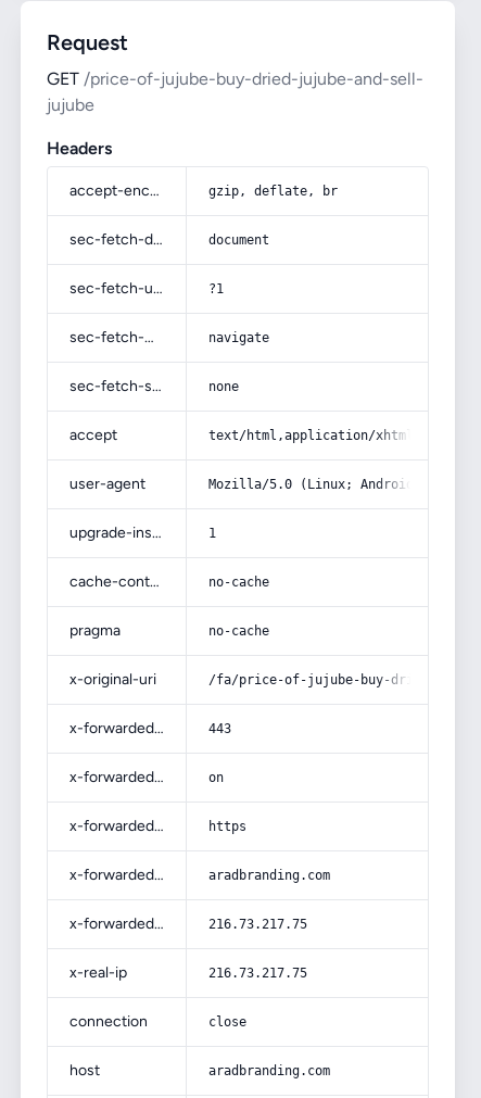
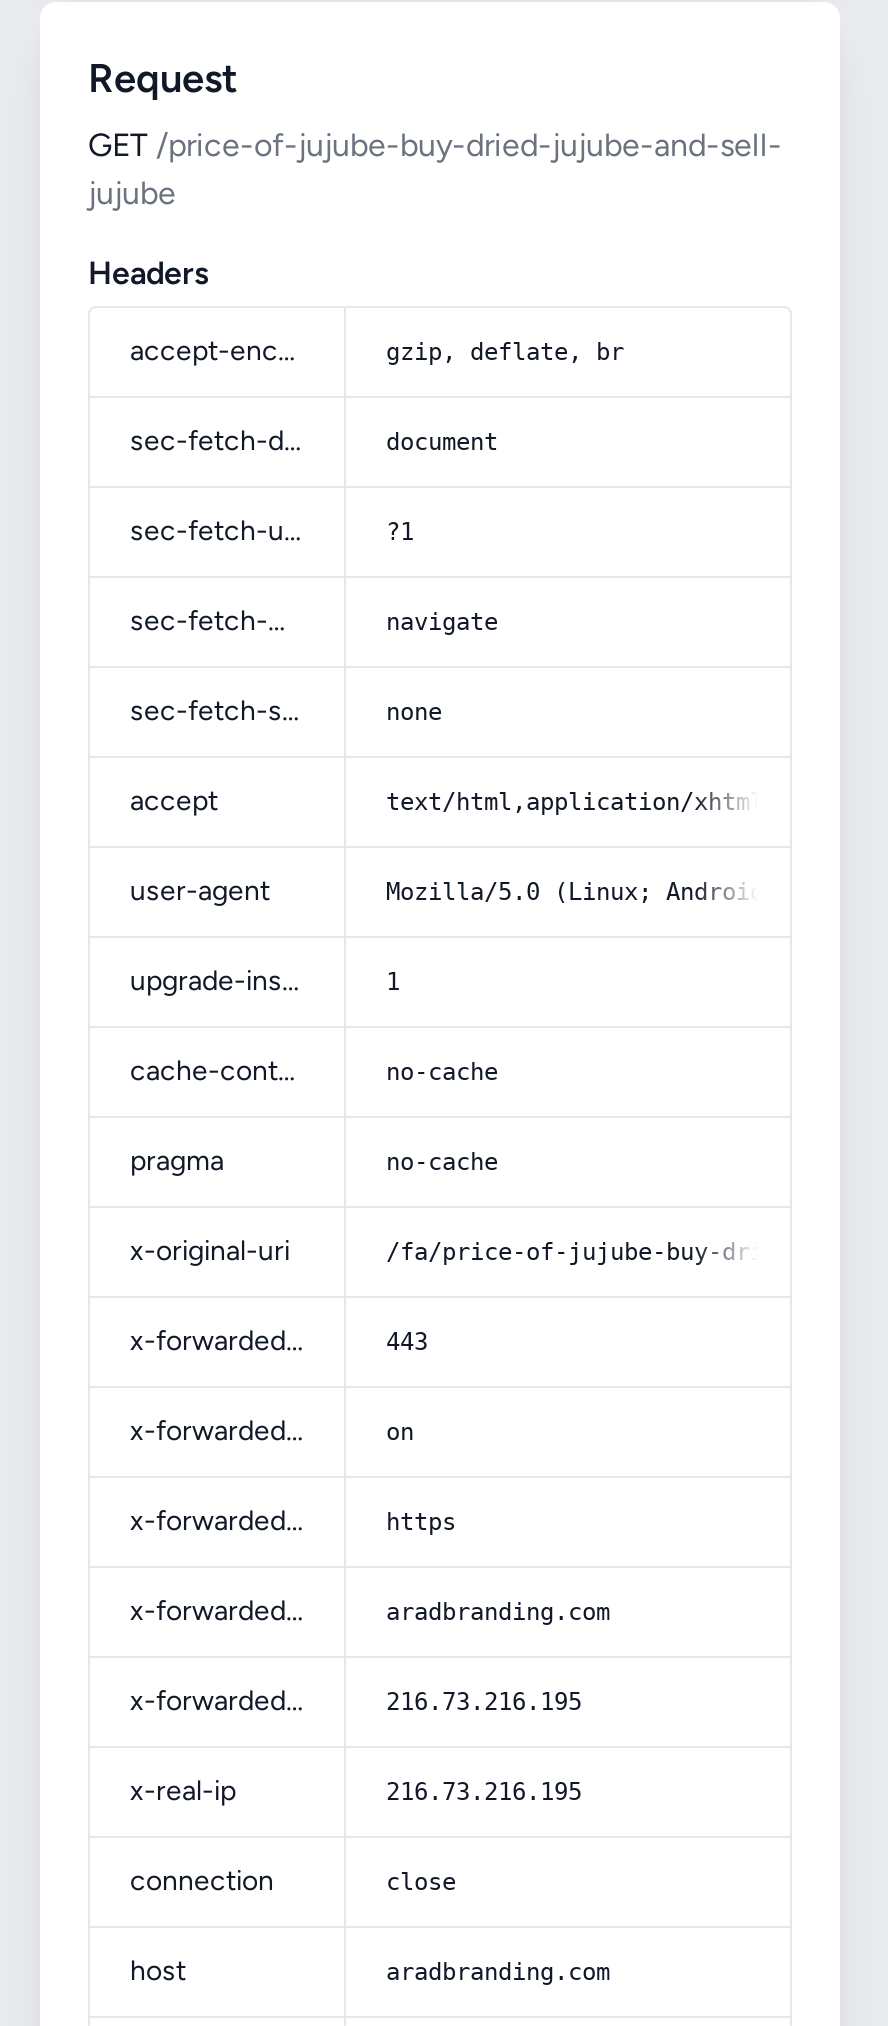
[208,917,307,932] 216.73.217.75 -> [386,1688,582,1716] 216.73.216.195
[208,966,307,981] 216.73.217.75 -> [386,1778,582,1806] 216.73.216.195

